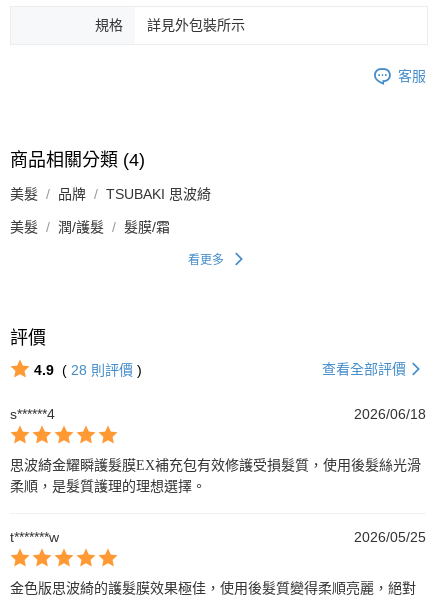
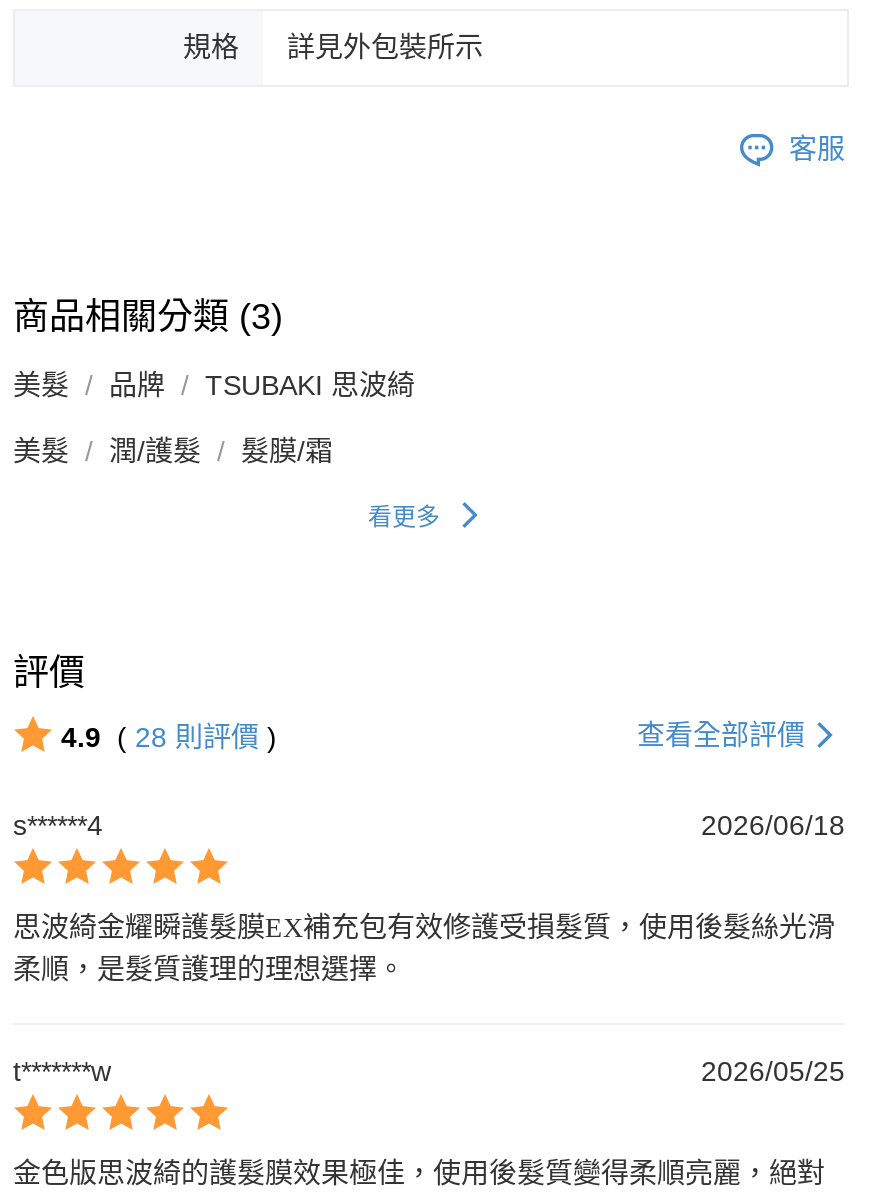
[10,150,145,170] 商品相關分類 (4) -> [13,297,283,337] 商品相關分類 (3)

